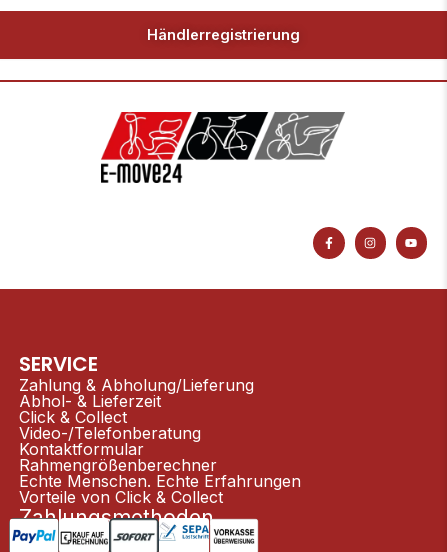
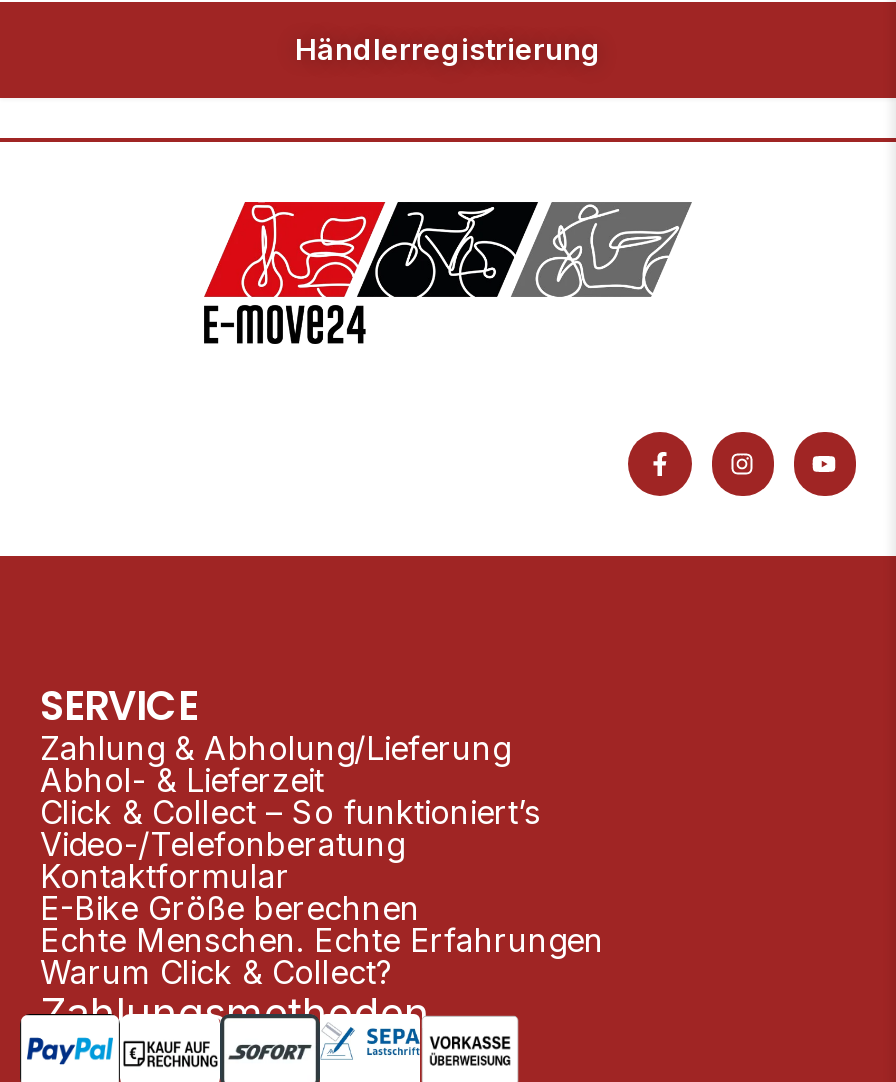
[19,406,127,426] Click & Collect -> [40,791,540,831] Click & Collect – So funktioniert’s
[19,454,217,474] Rahmengrößenberechner -> [40,887,420,927] E-Bike Größe berechnen
[19,486,223,506] Vorteile von Click & Collect -> [40,951,394,991] Warum Click & Collect?

